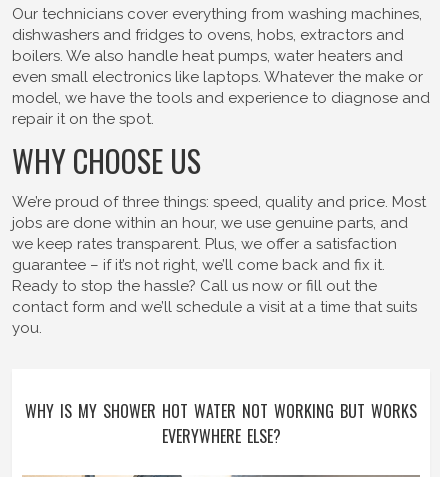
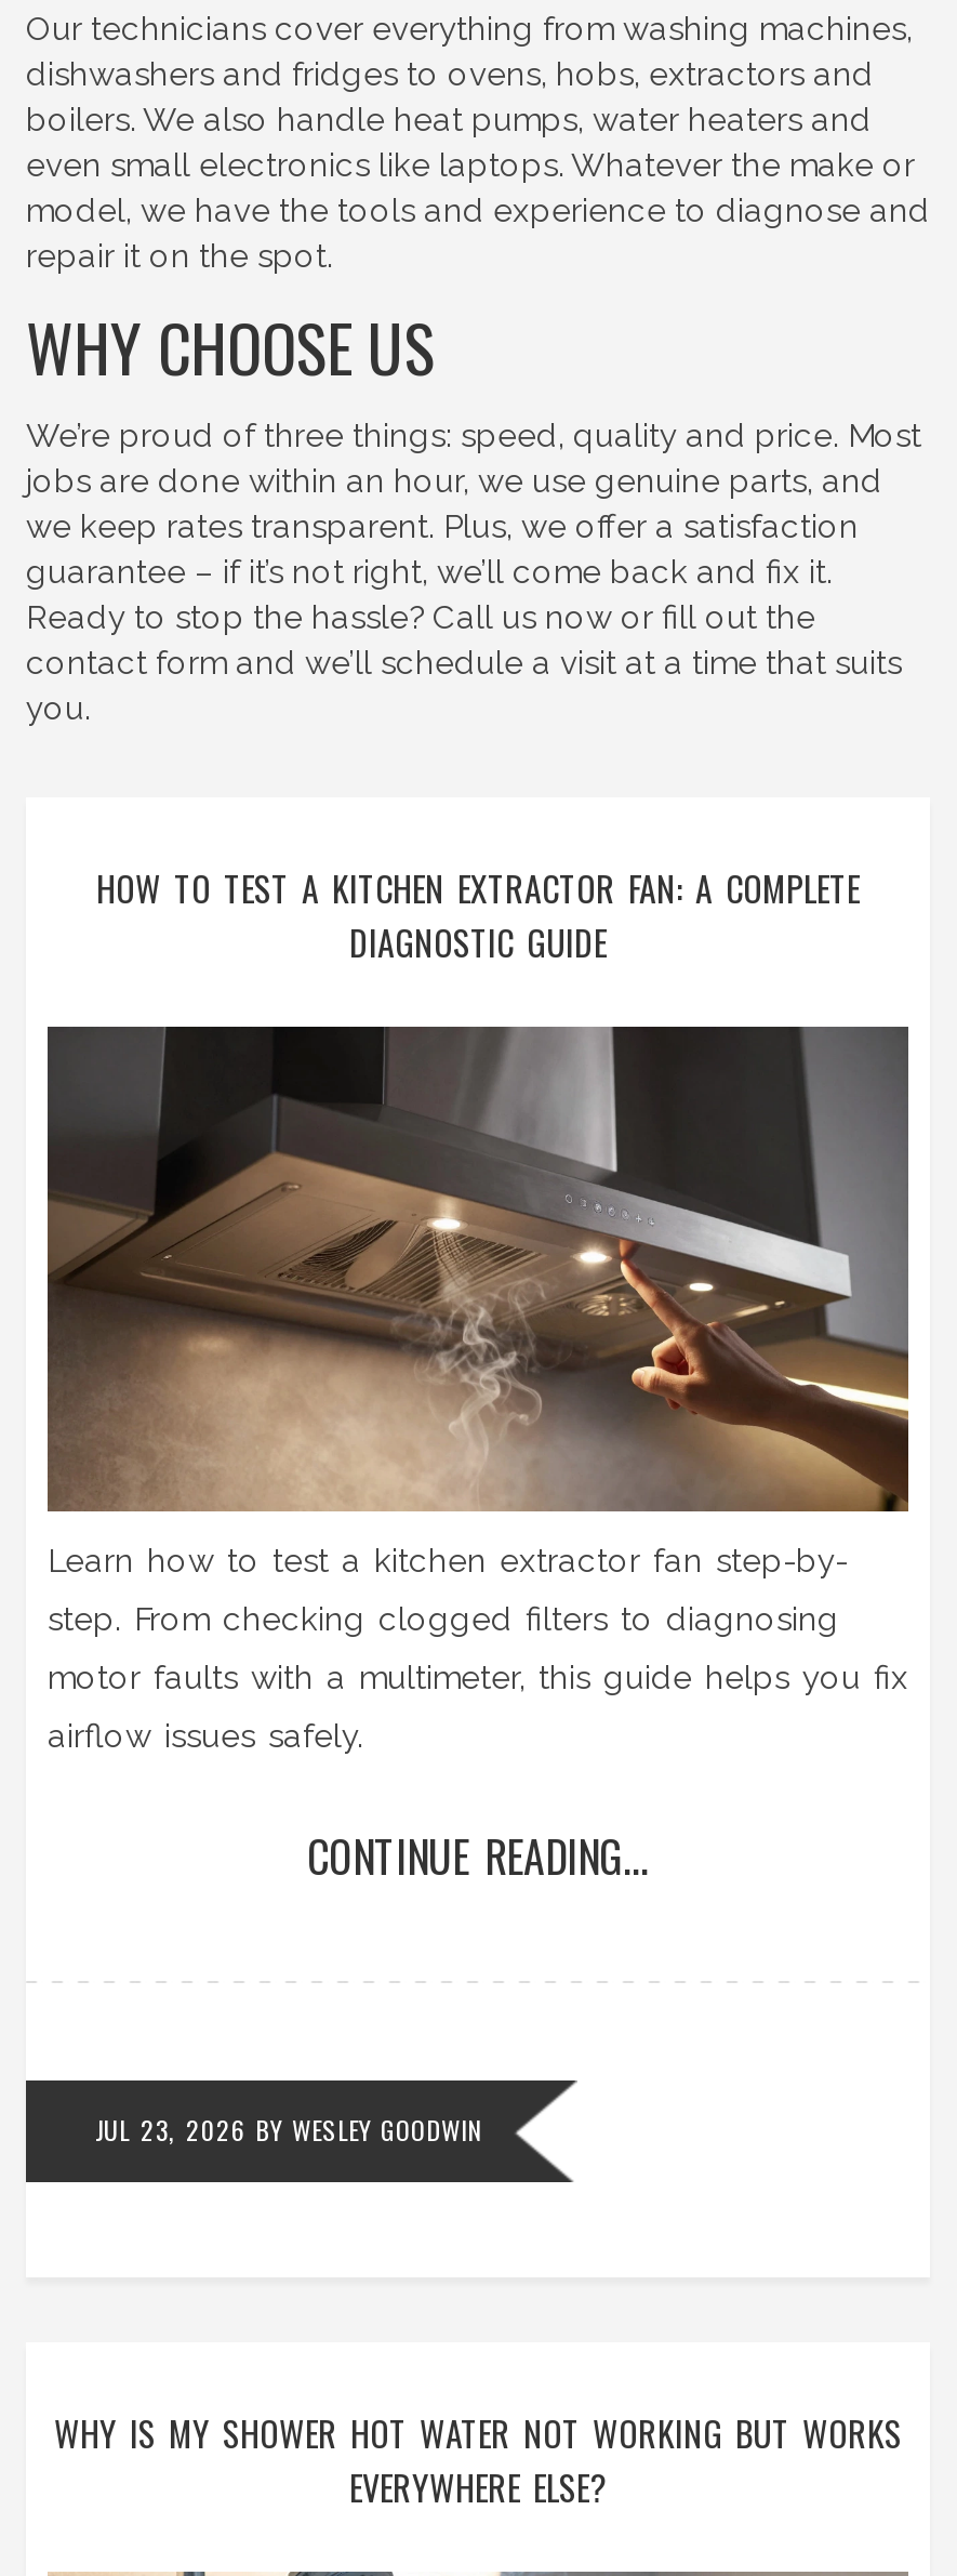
none -> [45,1025,908,1888] [image] | Learn how to test a kitchen extractor fan step-by- | step. From checking clogged filters to diagnosing | motor faults with a multimeter, this guide helps you fix | airflow issues safely. | CONTINUE READING...
none -> [95,2111,482,2147] JUL 23, 2026 BY WESLEY GOODWIN
none -> [96,862,860,968] HOW TO TEST A KITCHEN EXTRACTOR FAN: A COMPLETE | DIAGNOSTIC GUIDE

